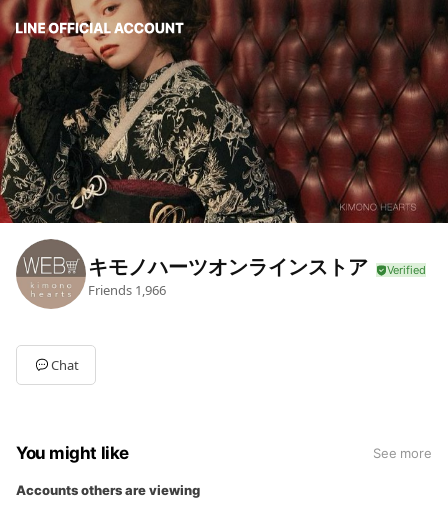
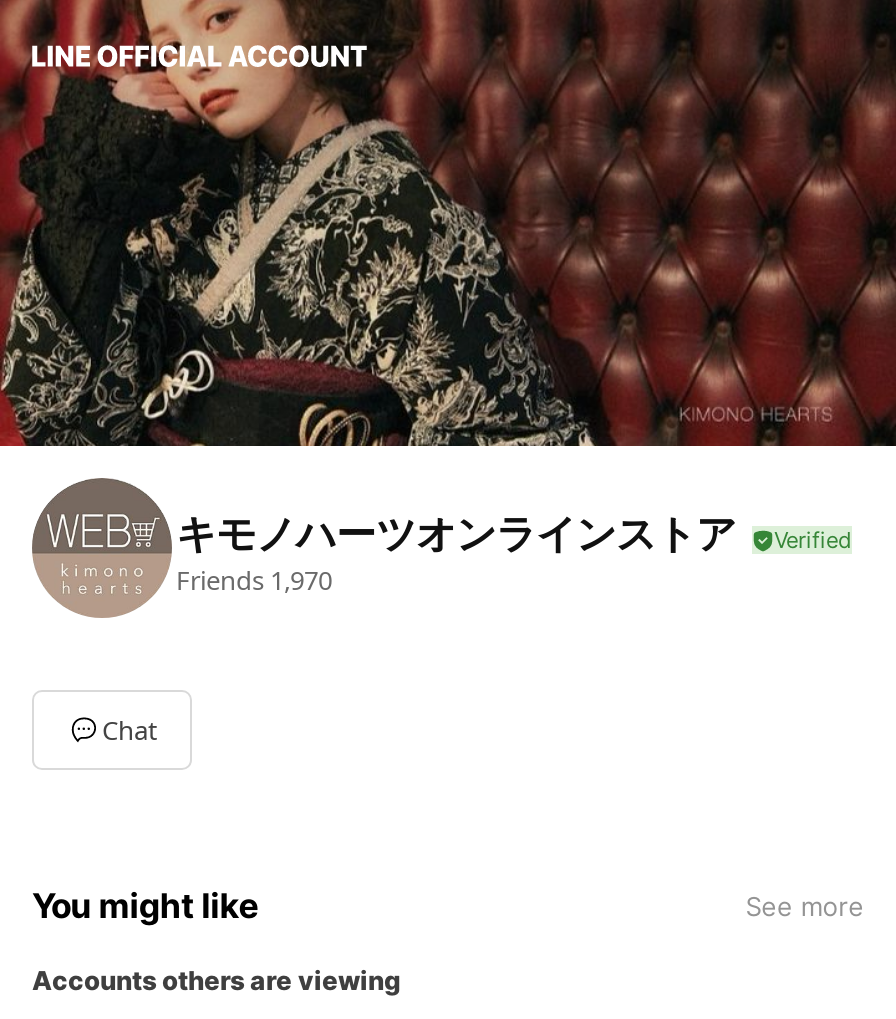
[88,281,166,299] Friends 1,966 -> [176,562,332,598] Friends 1,970

